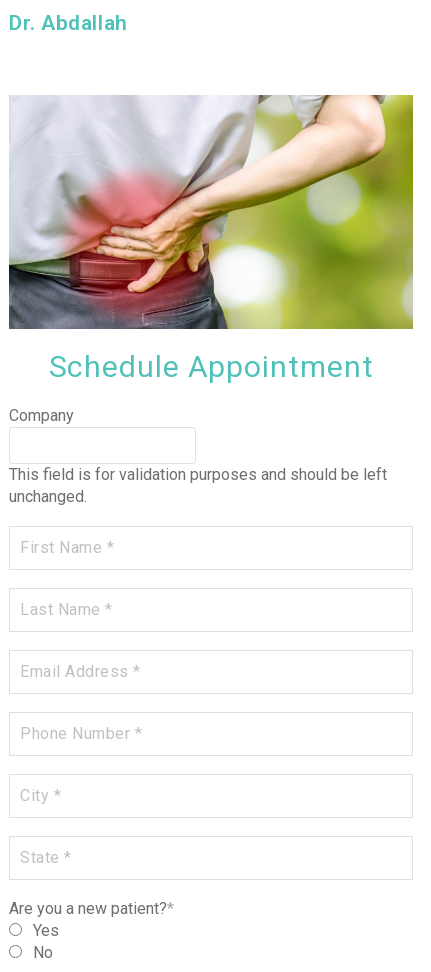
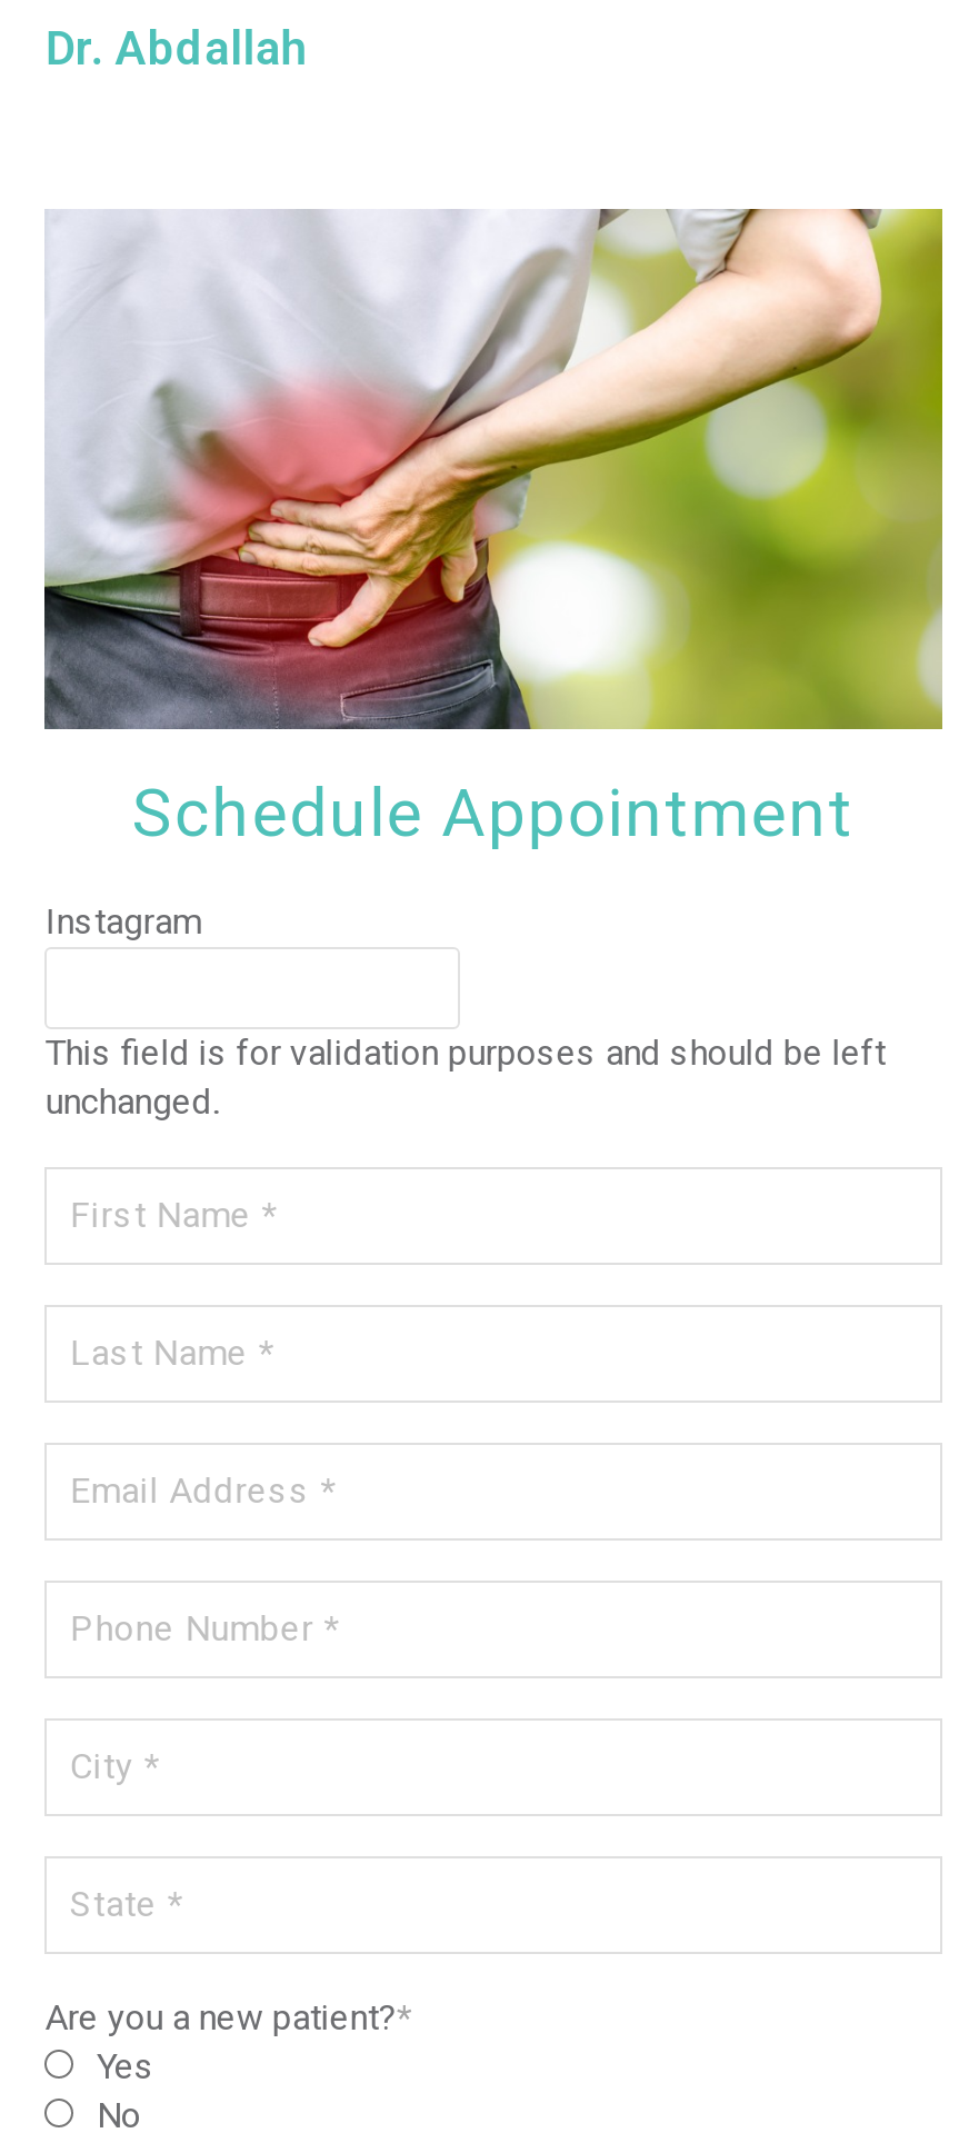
[9,406,74,425] Company -> [45,899,201,942] Instagram

